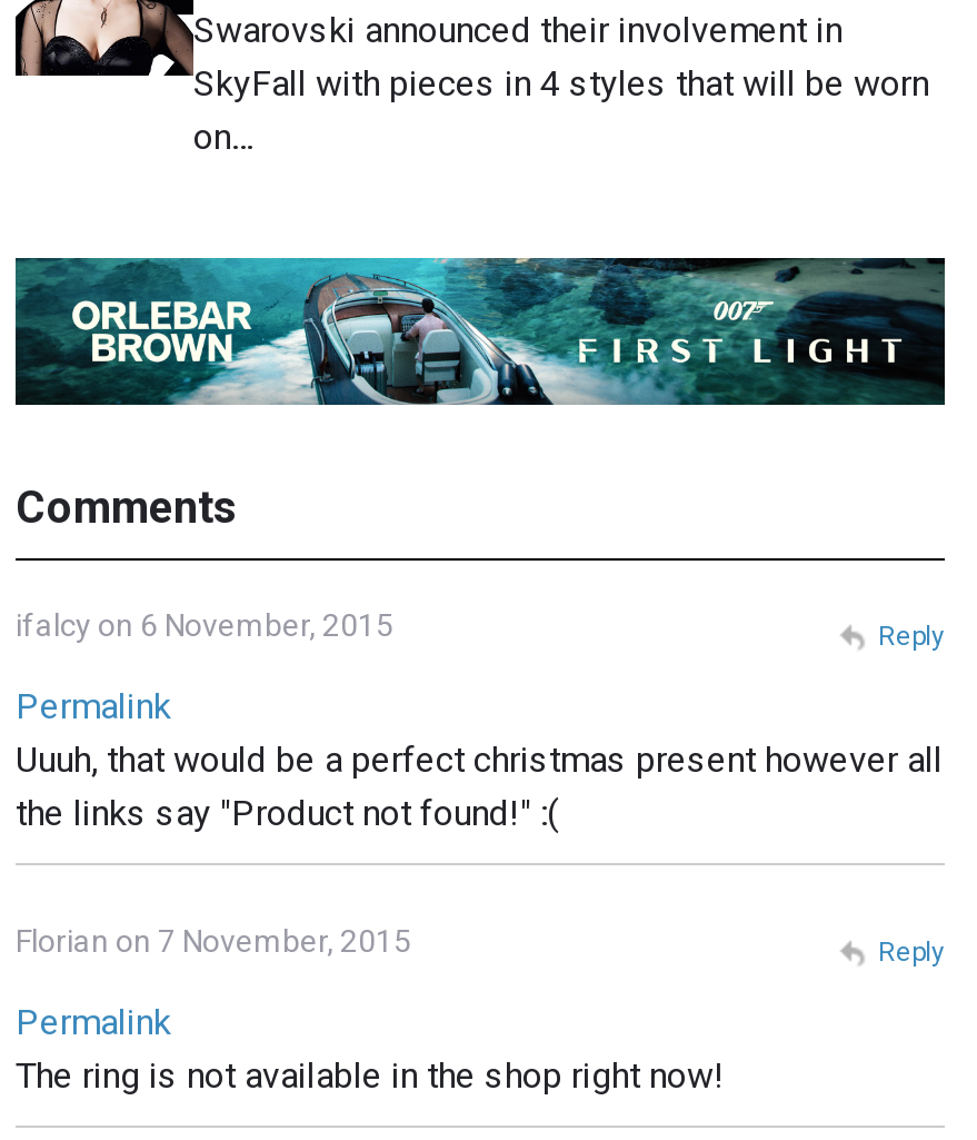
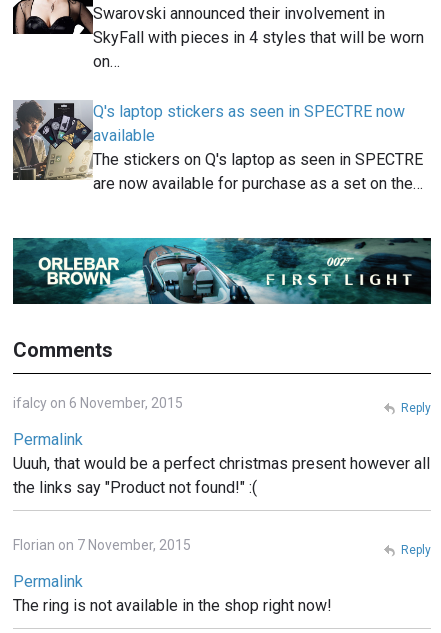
none -> [12,99,423,193] [image] | Q's laptop stickers as seen in SPECTRE now | available | The stickers on Q's laptop as seen in SPECTRE | are now available for purchase as a set on the…

